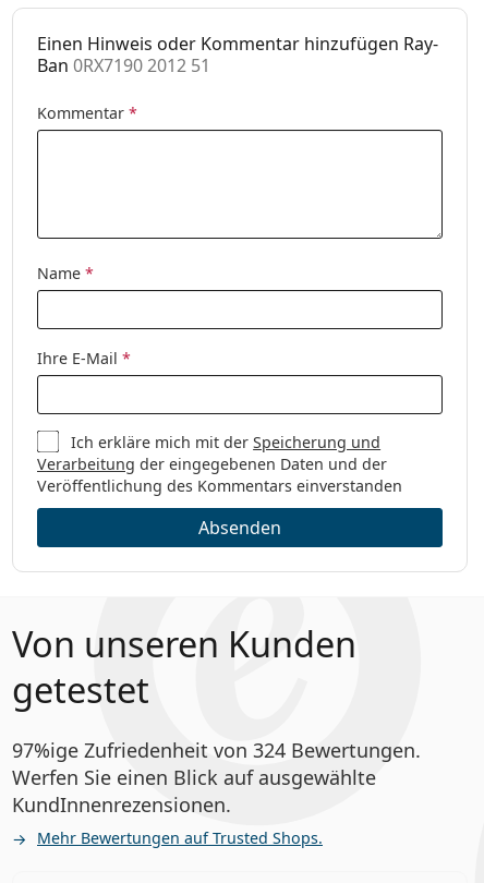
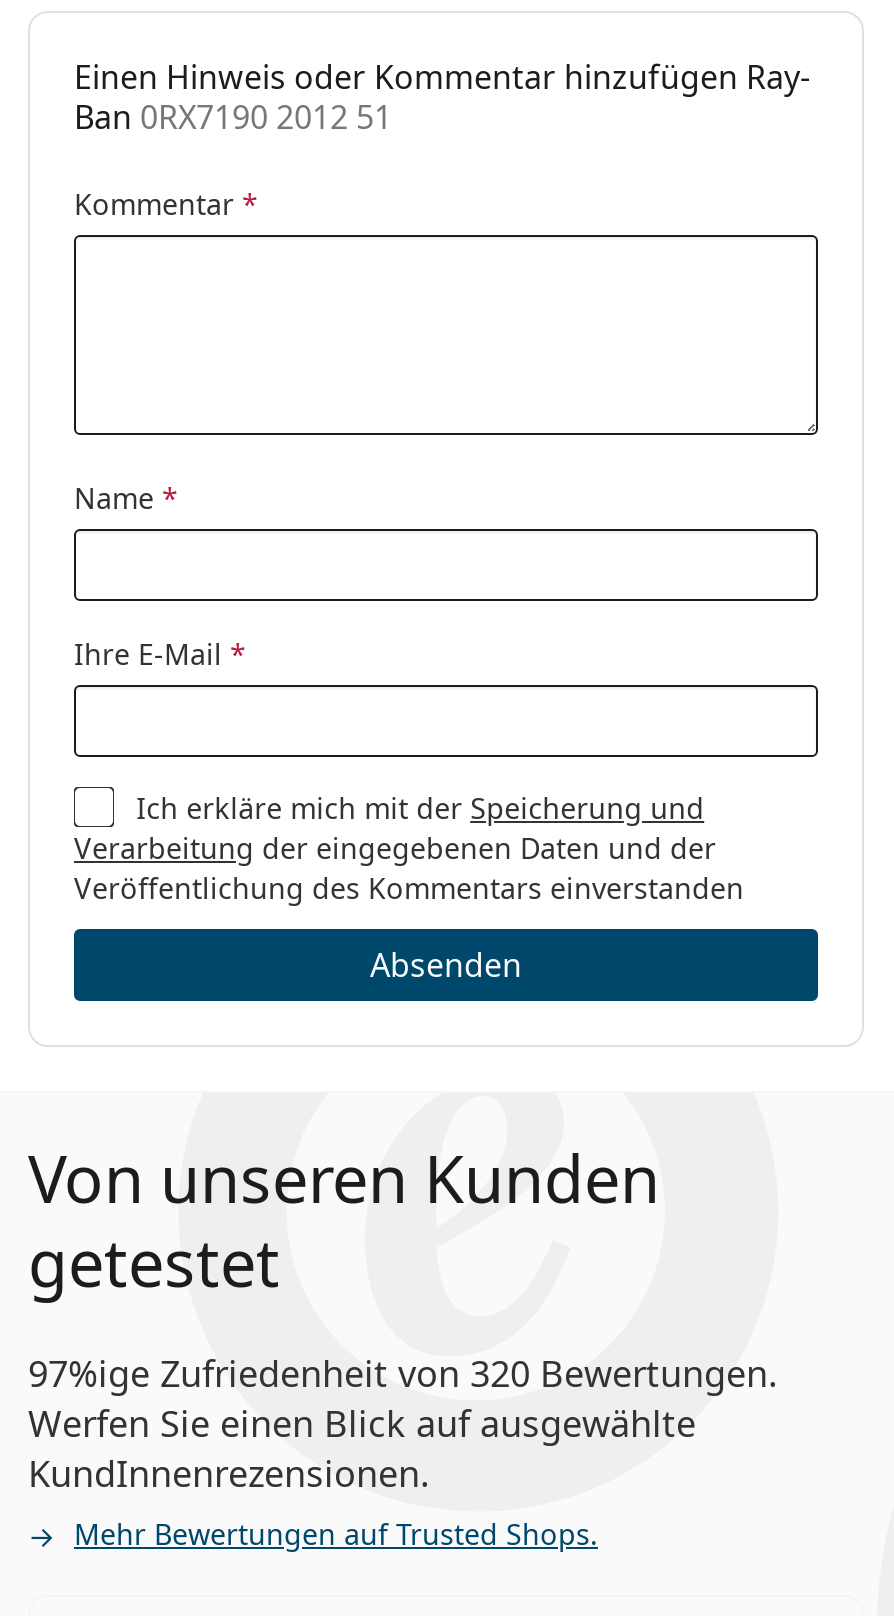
[12,737,421,763] 97%ige Zufriedenheit von 324 Bewertungen. -> [28,1349,778,1397] 97%ige Zufriedenheit von 320 Bewertungen.

